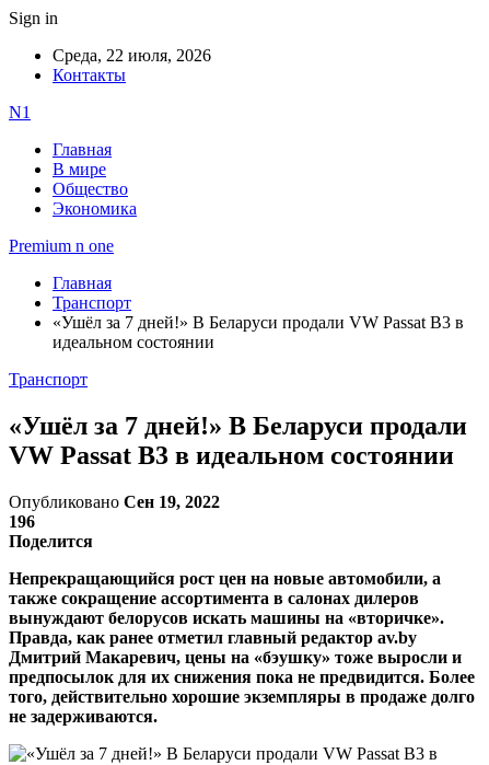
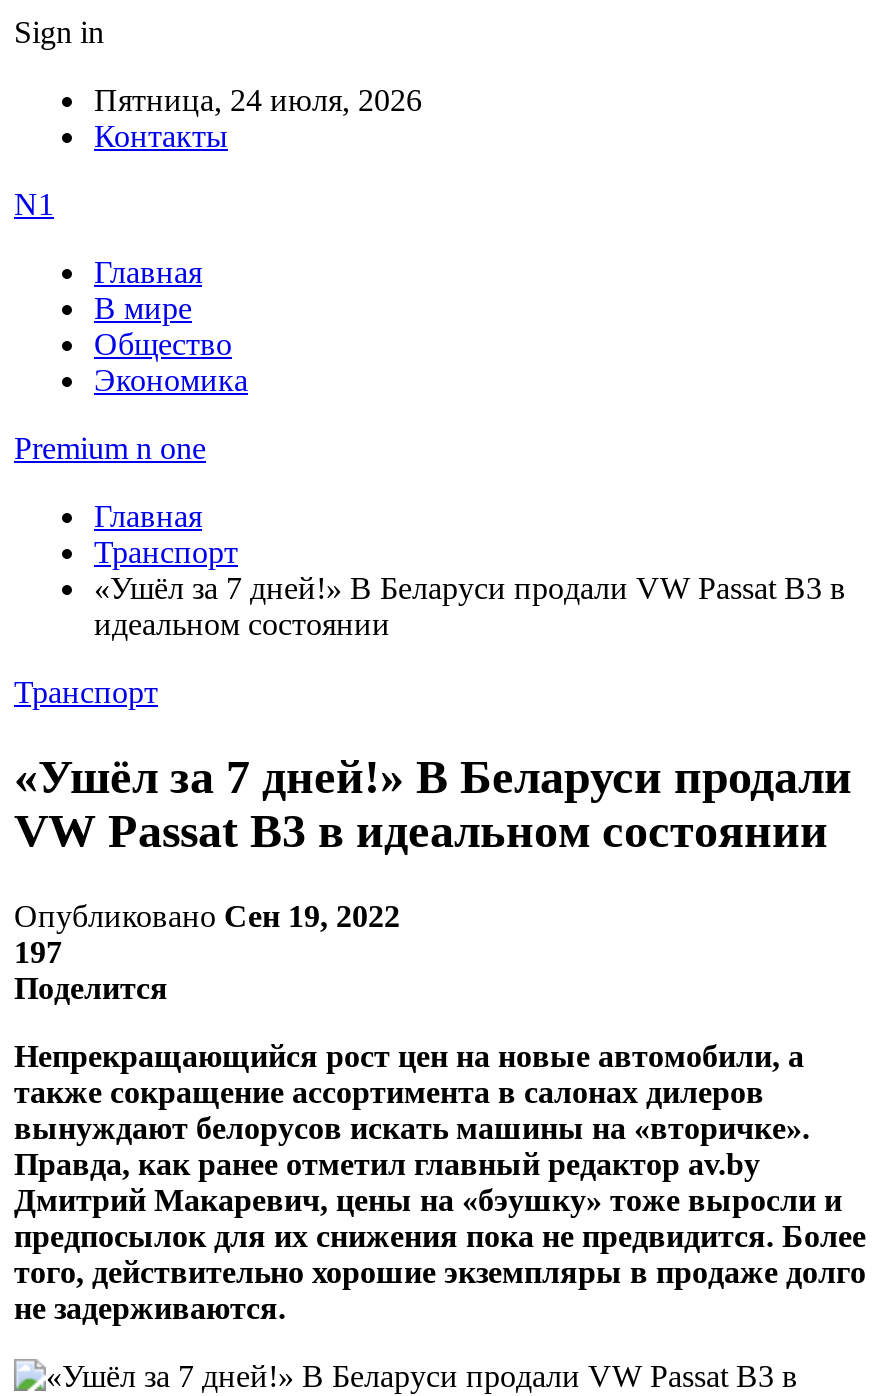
[53,46,211,65] Среда, 22 июля, 2026 -> [94,83,422,117] Пятница, 24 июля, 2026
[9,512,35,531] 196 -> [14,935,62,969] 197

